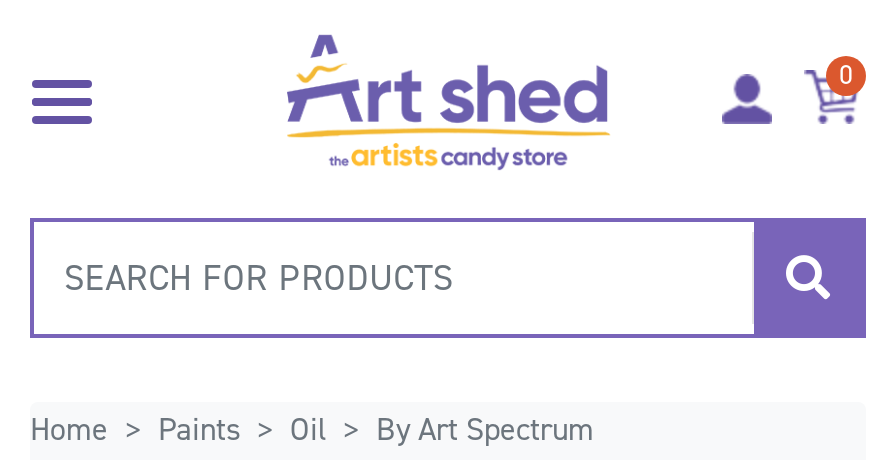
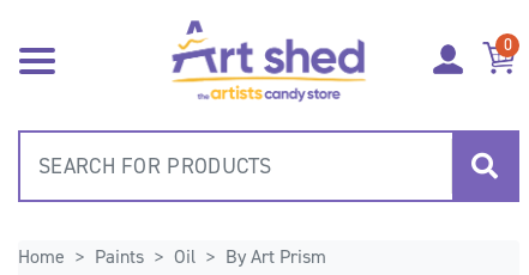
[376,409,594,451] By Art Spectrum -> [226,244,326,269] By Art Prism

